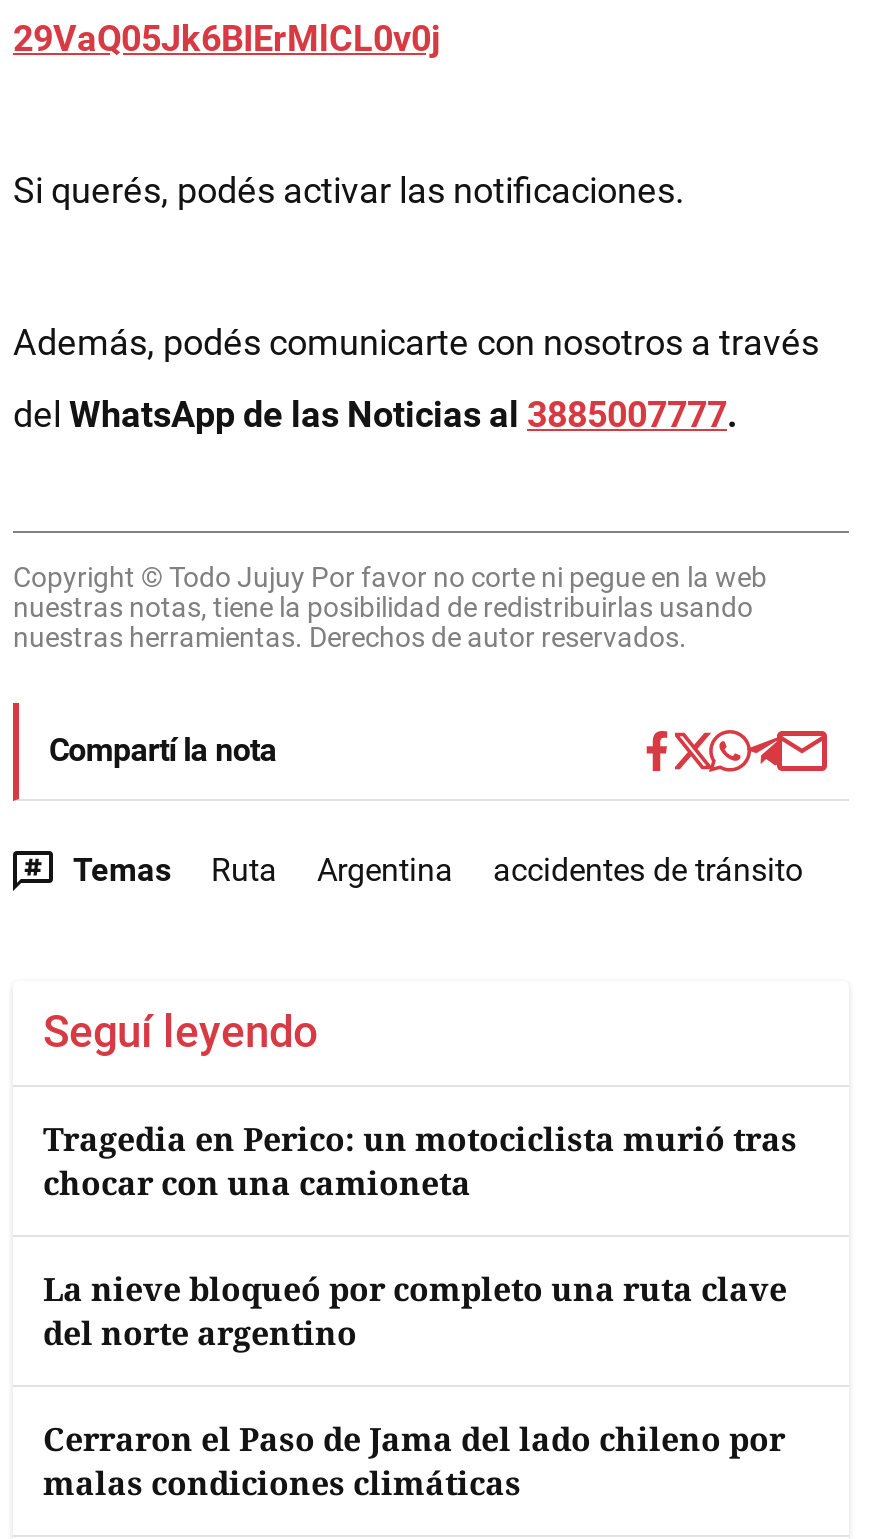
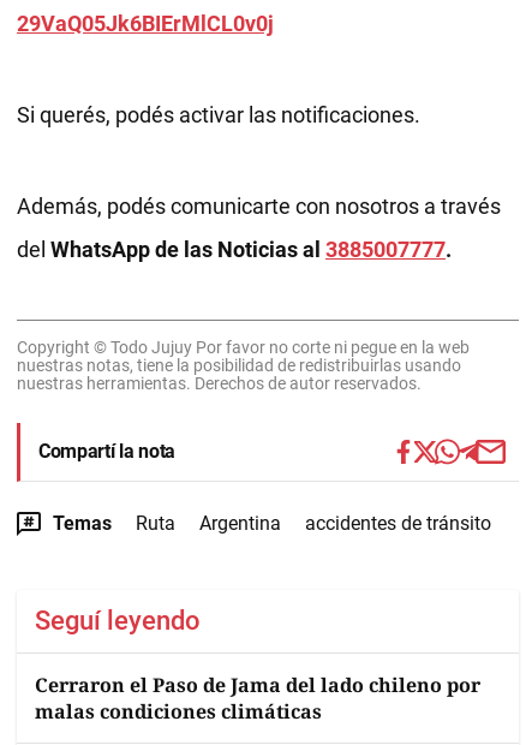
[43,1117,797,1355] Tragedia en Perico: un motociclista murió tras | chocar con una camioneta | La nieve bloqueó por completo una ruta clave | del norte argentino -> none

